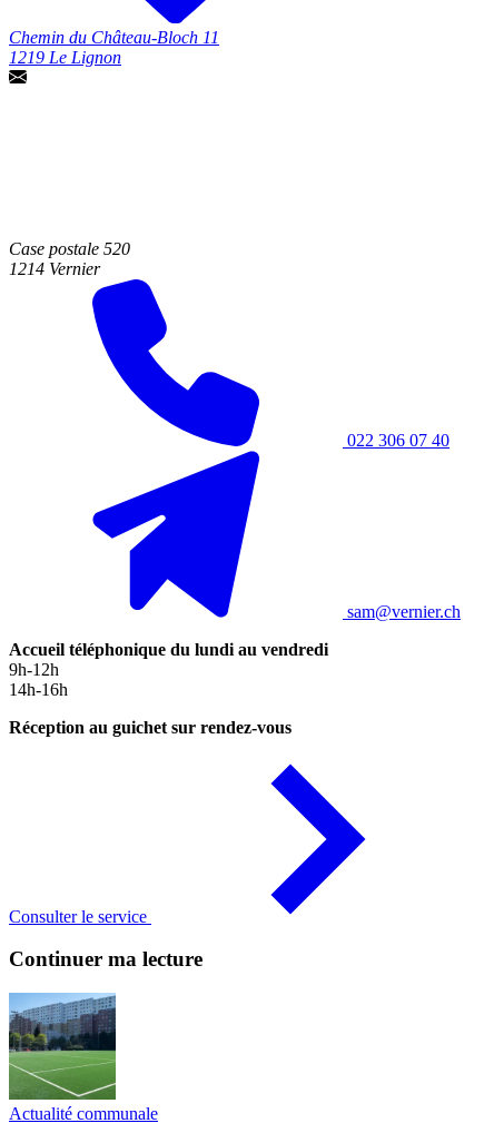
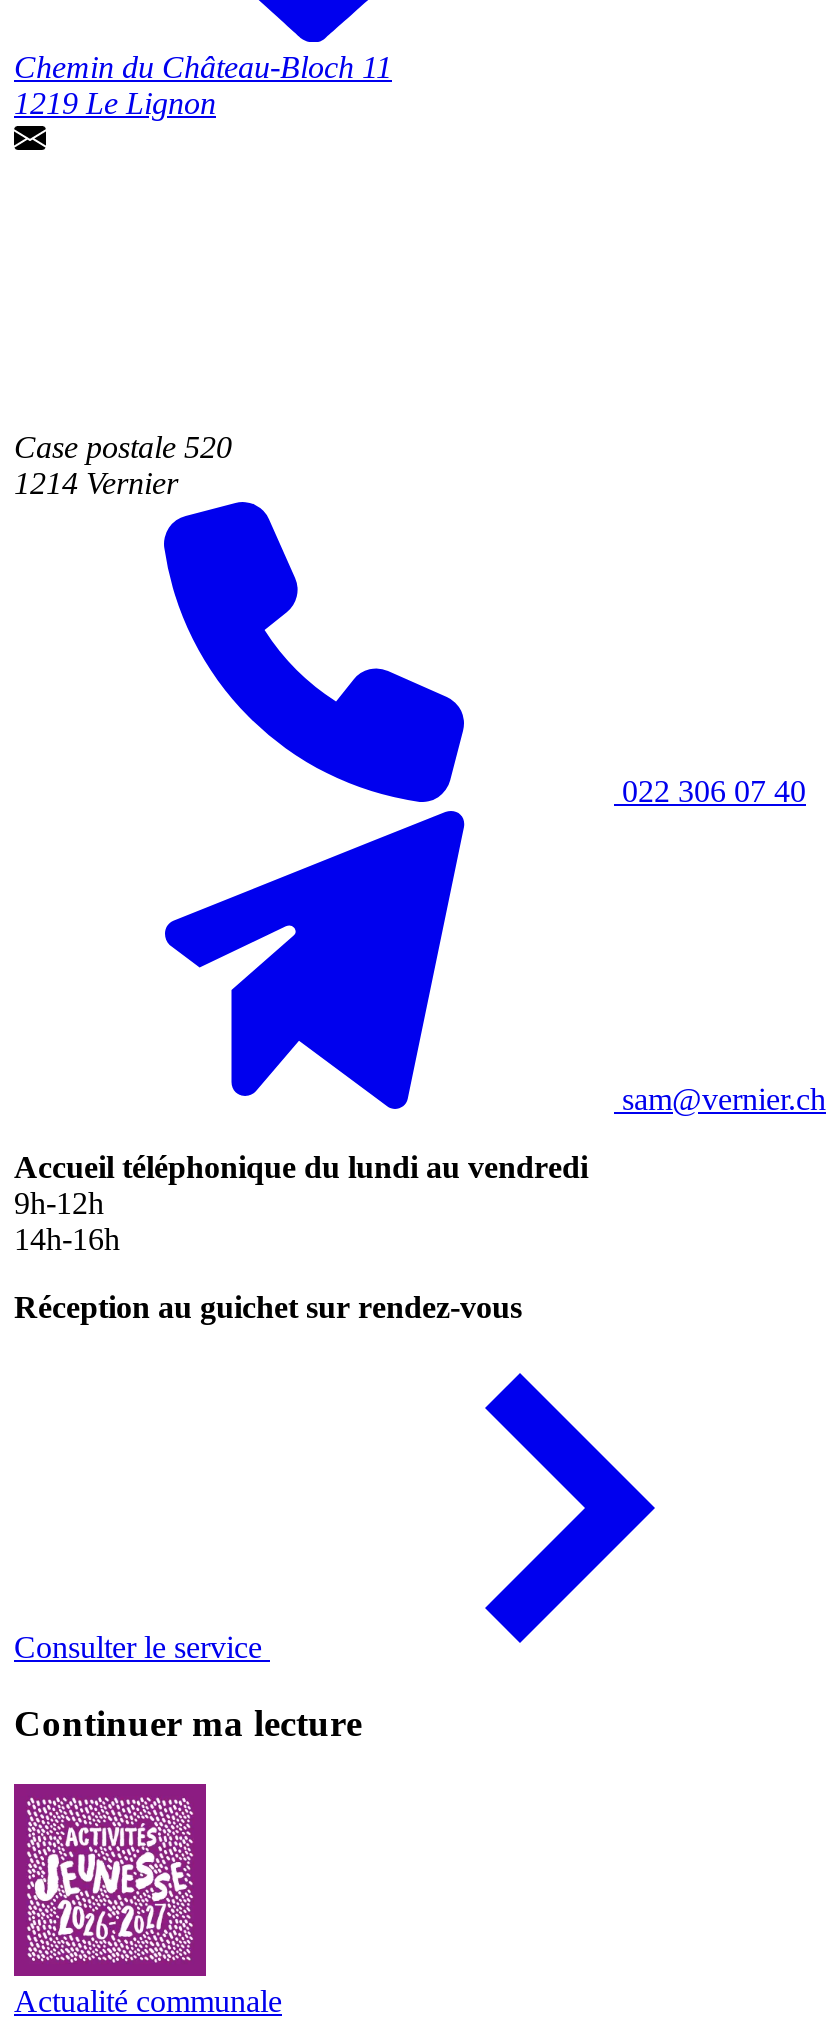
[8,992,117,1101] [image] -> [12,1782,208,1978] [image]

